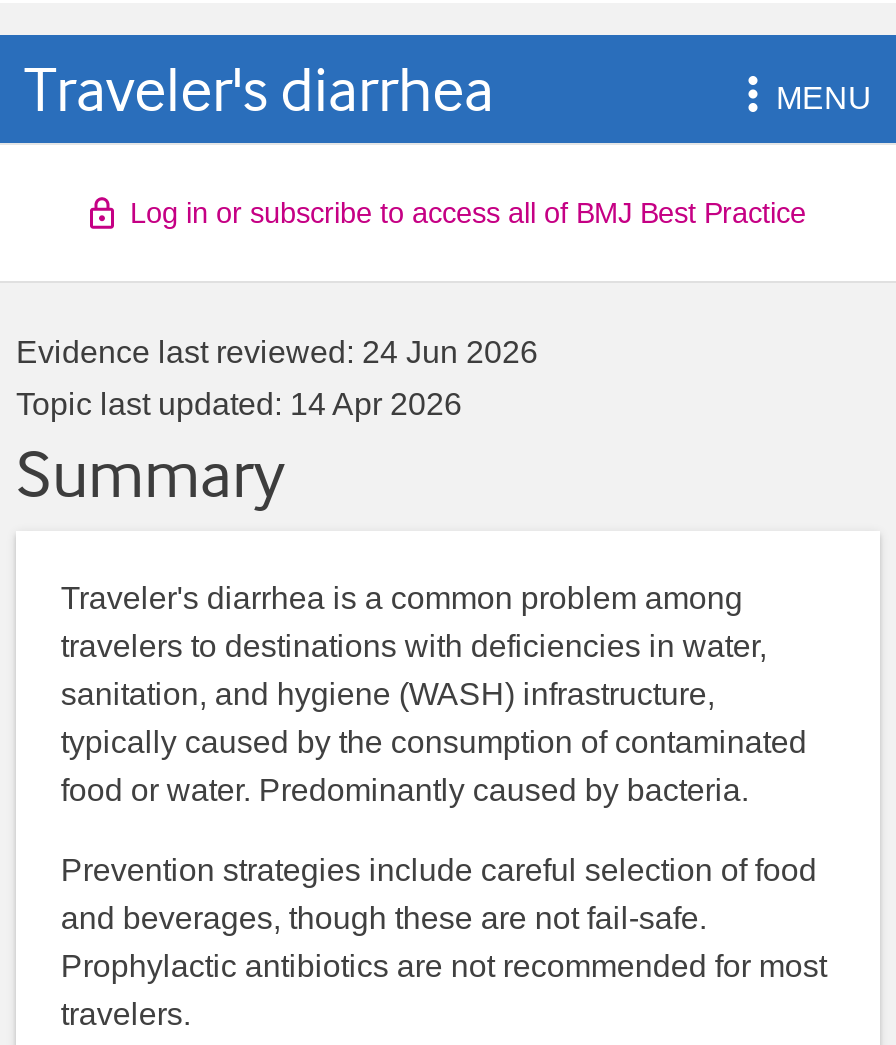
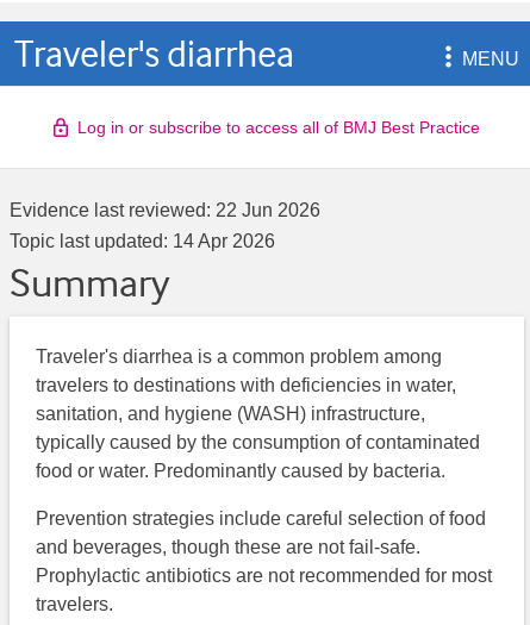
[16,335,538,369] Evidence last reviewed: 24 Jun 2026 -> [10,200,320,220] Evidence last reviewed: 22 Jun 2026

